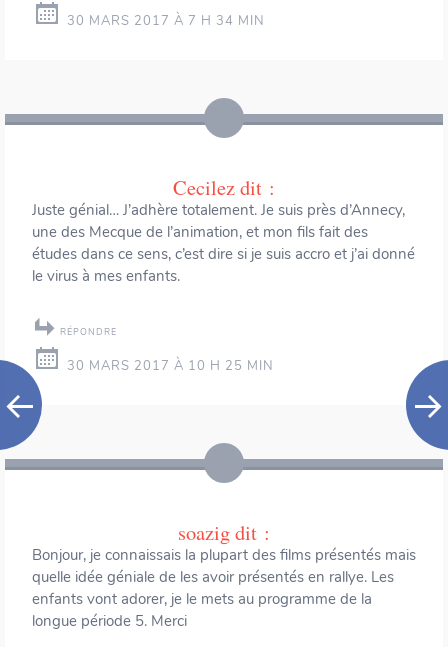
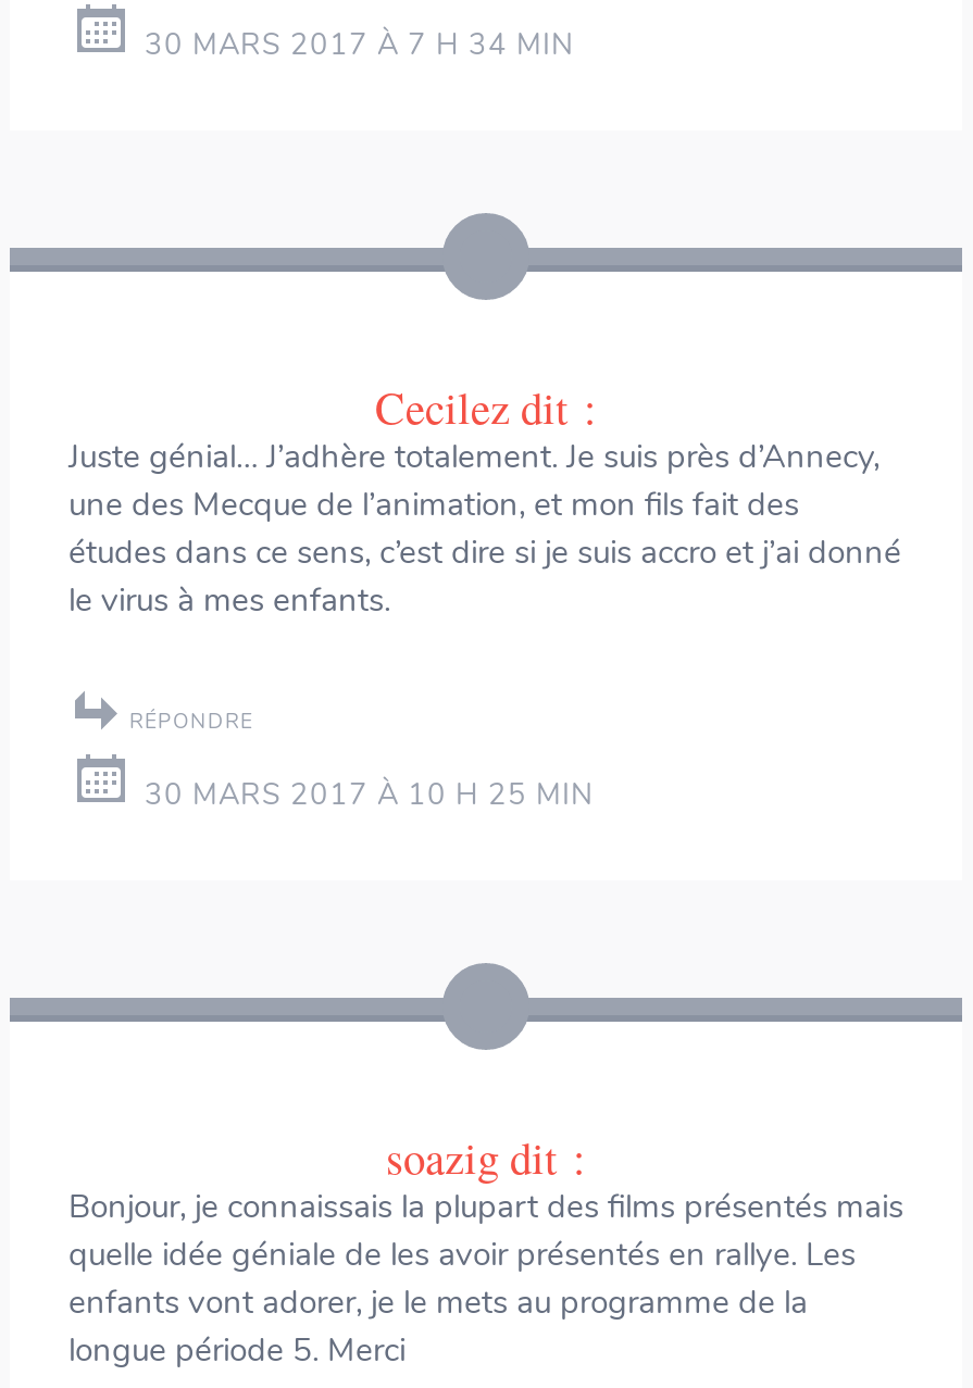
[3,359,43,451] [image] -> none
[405,359,445,451] [image] -> none

